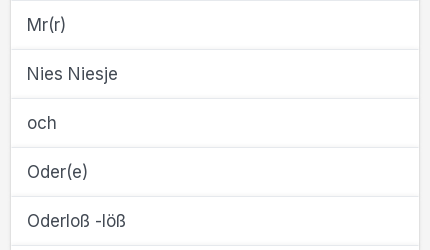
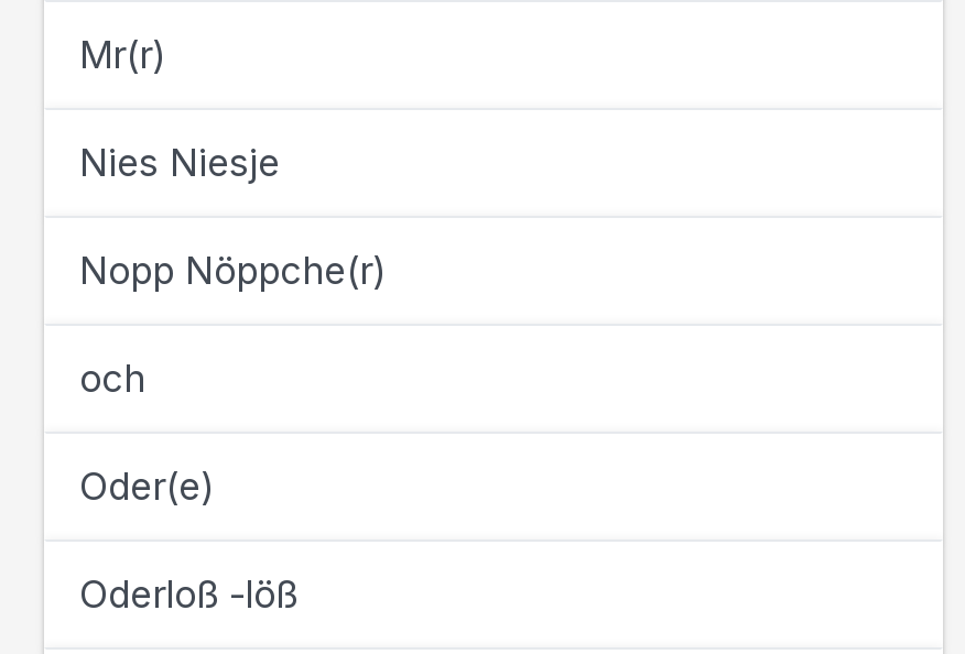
none -> [79,249,386,293] Nopp Nöppche(r)

